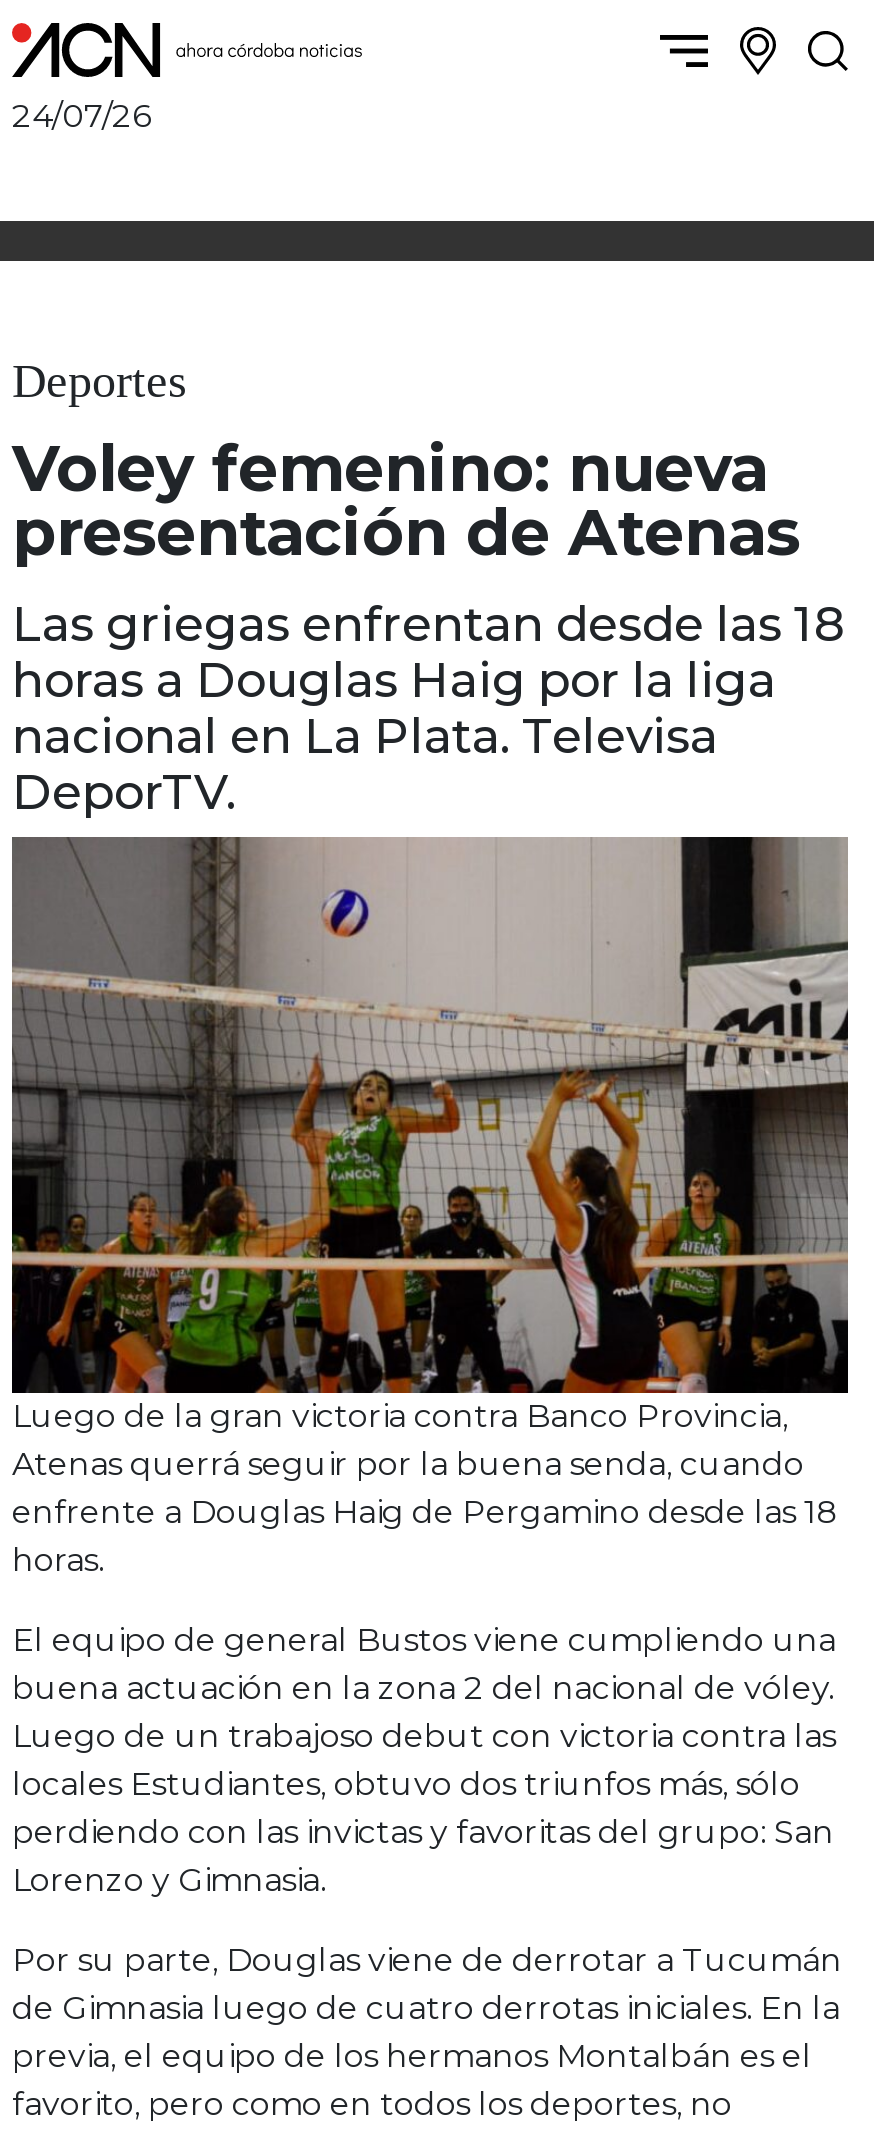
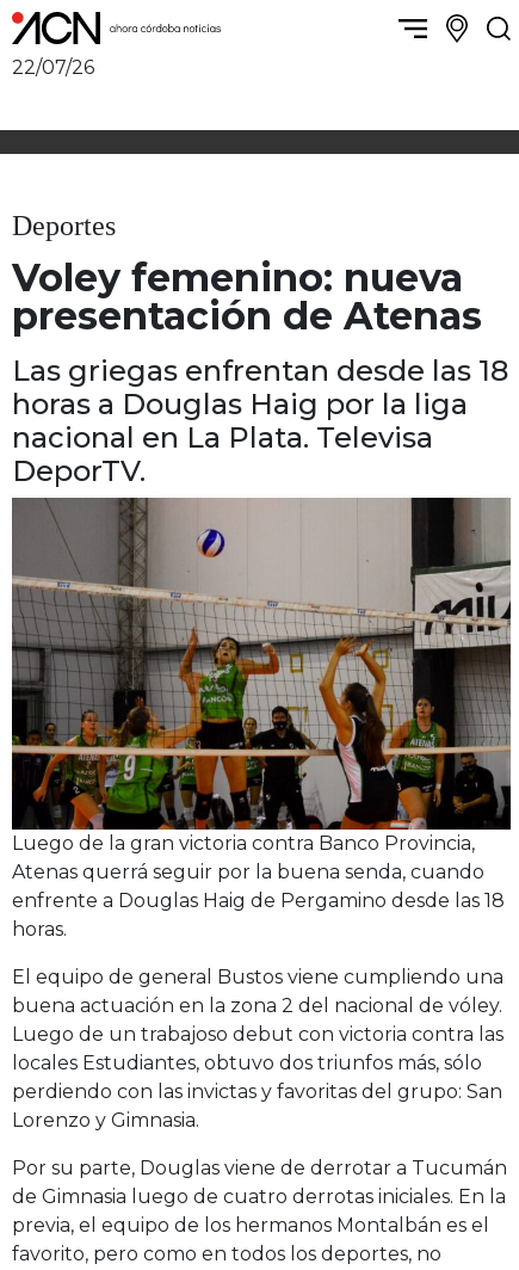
[12,96,150,134] 24/07/26 -> [12,56,94,78] 22/07/26

